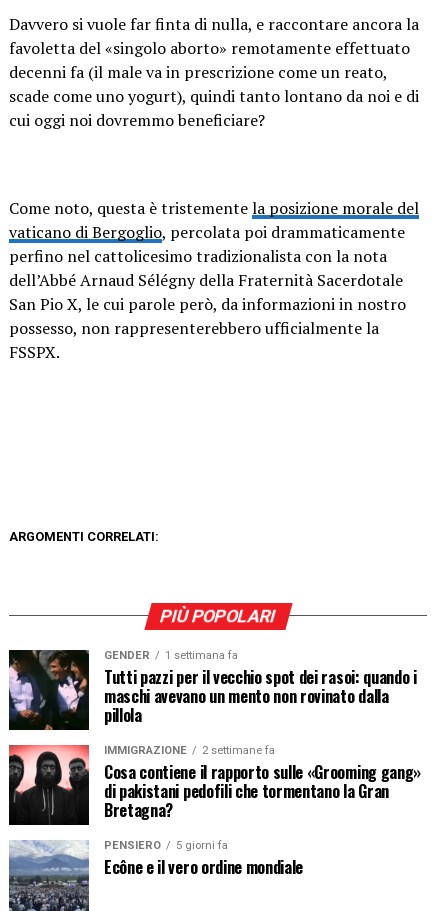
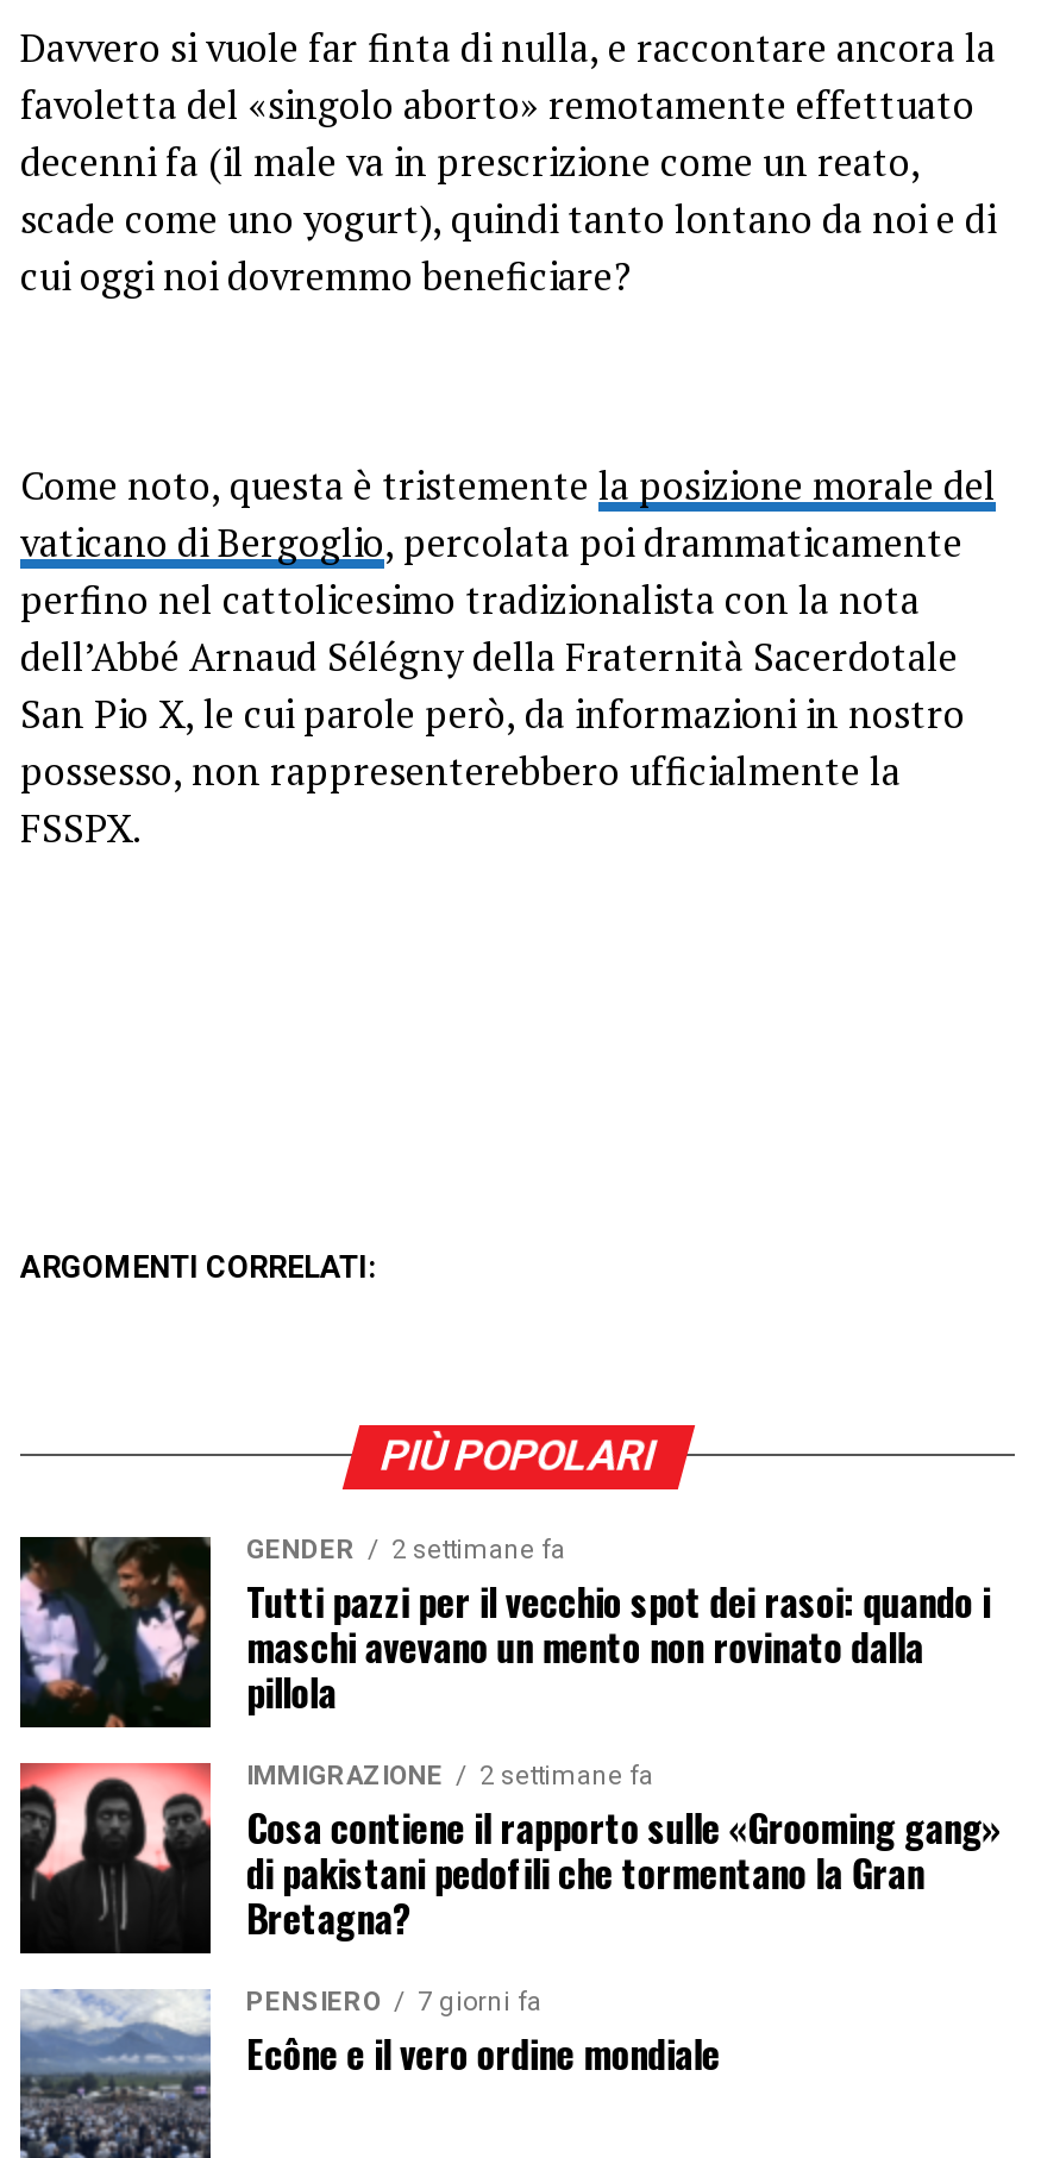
[104,648,238,661] GENDER 1 settimana fa -> [246,1533,565,1564] GENDER 2 settimane fa
[104,838,228,851] PENSIERO 5 giorni fa -> [246,1986,541,2016] PENSIERO 7 giorni fa

